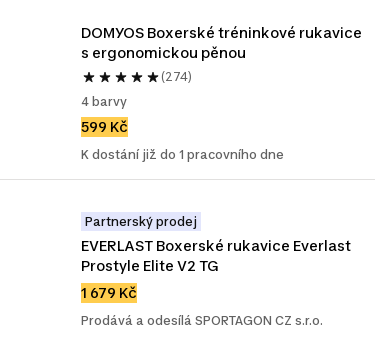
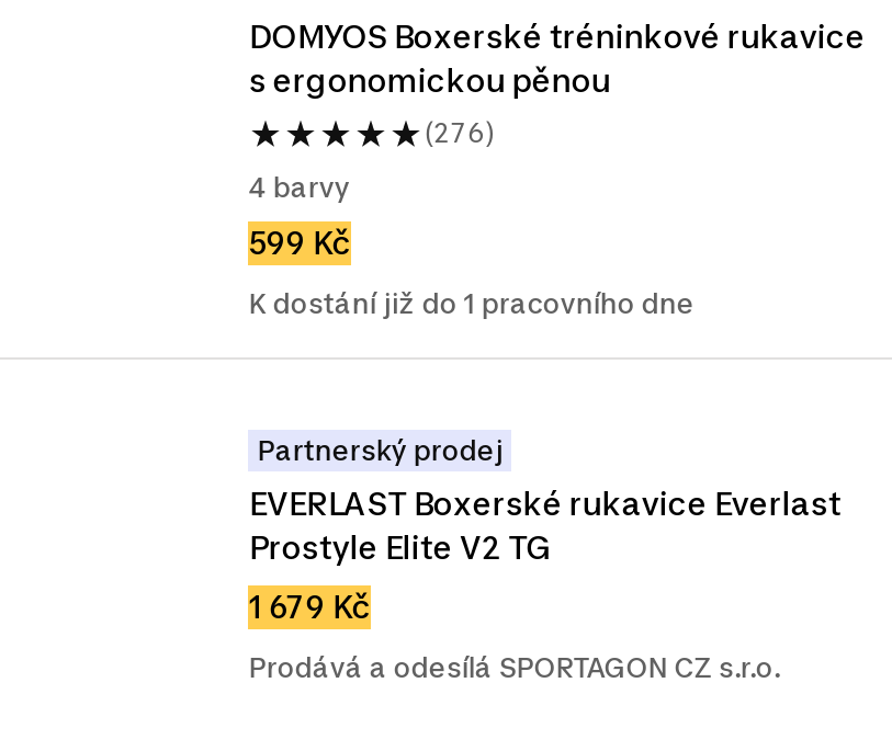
[161,69,192,84] (274) -> [424,116,494,149] (276)

